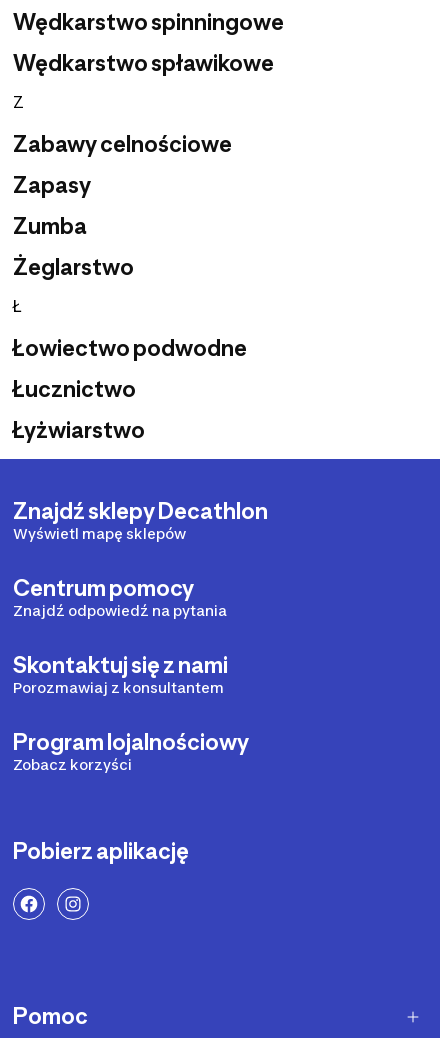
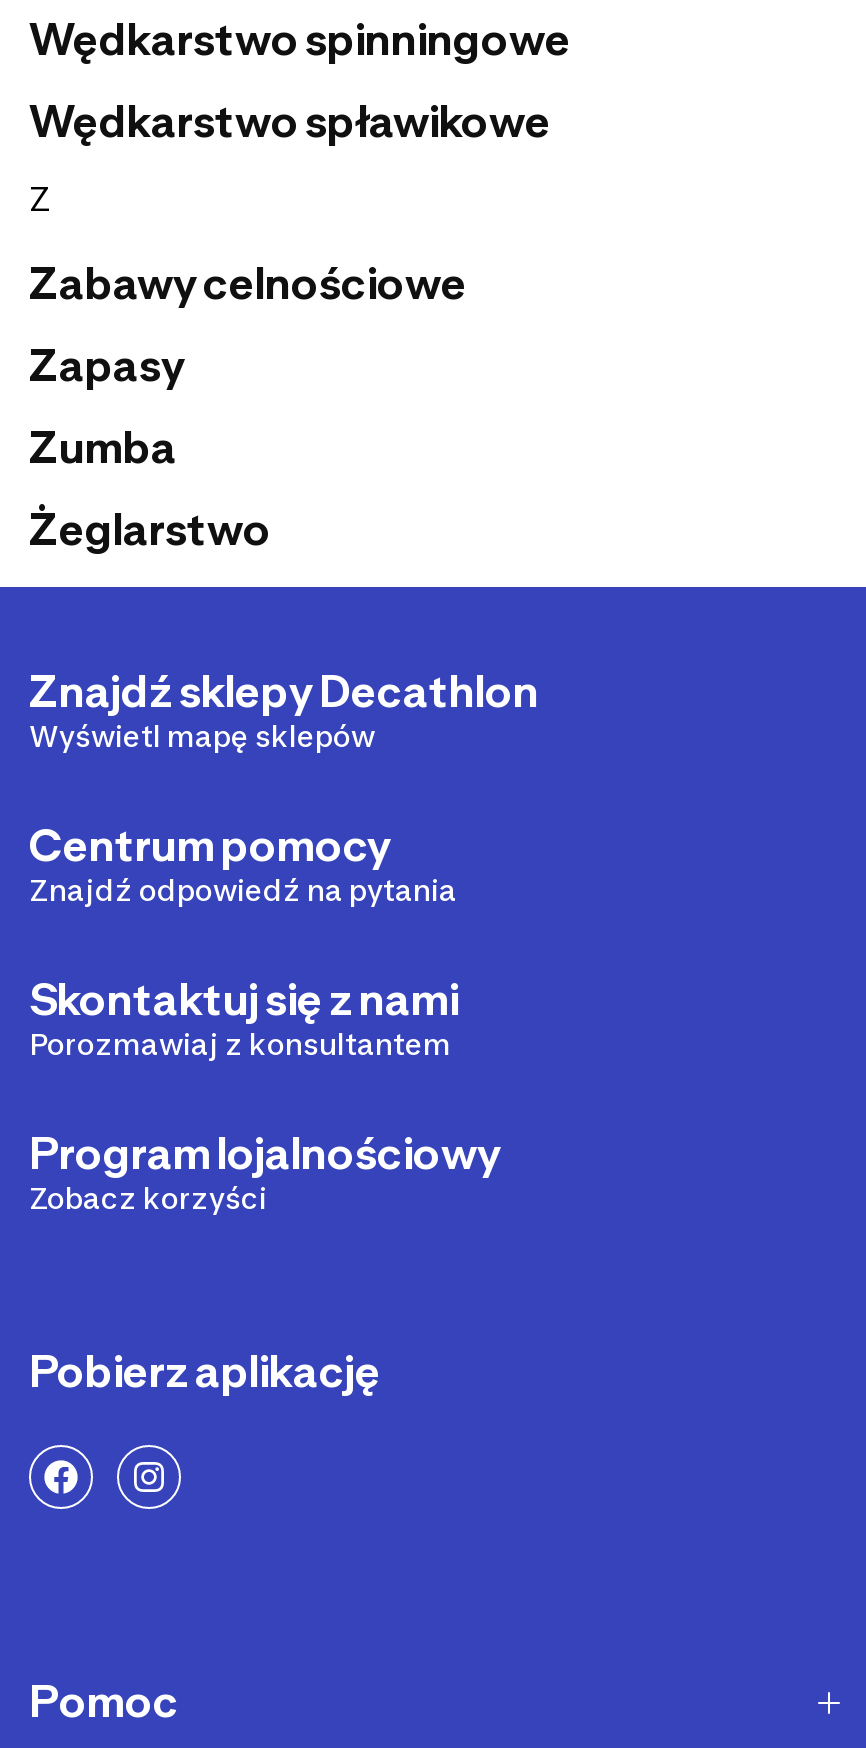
[13,296,247,443] Ł | Łowiectwo podwodne | Łucznictwo | Łyżwiarstwo -> none

